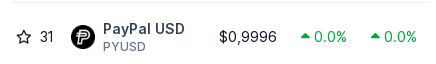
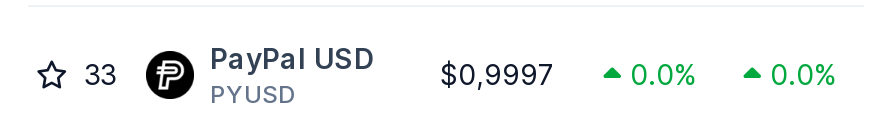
[103,20,277,45] PayPal USD $0,9996 -> [210,40,556,90] PayPal USD $0,9997
[40,28,53,45] 31 -> [84,56,116,90] 33

